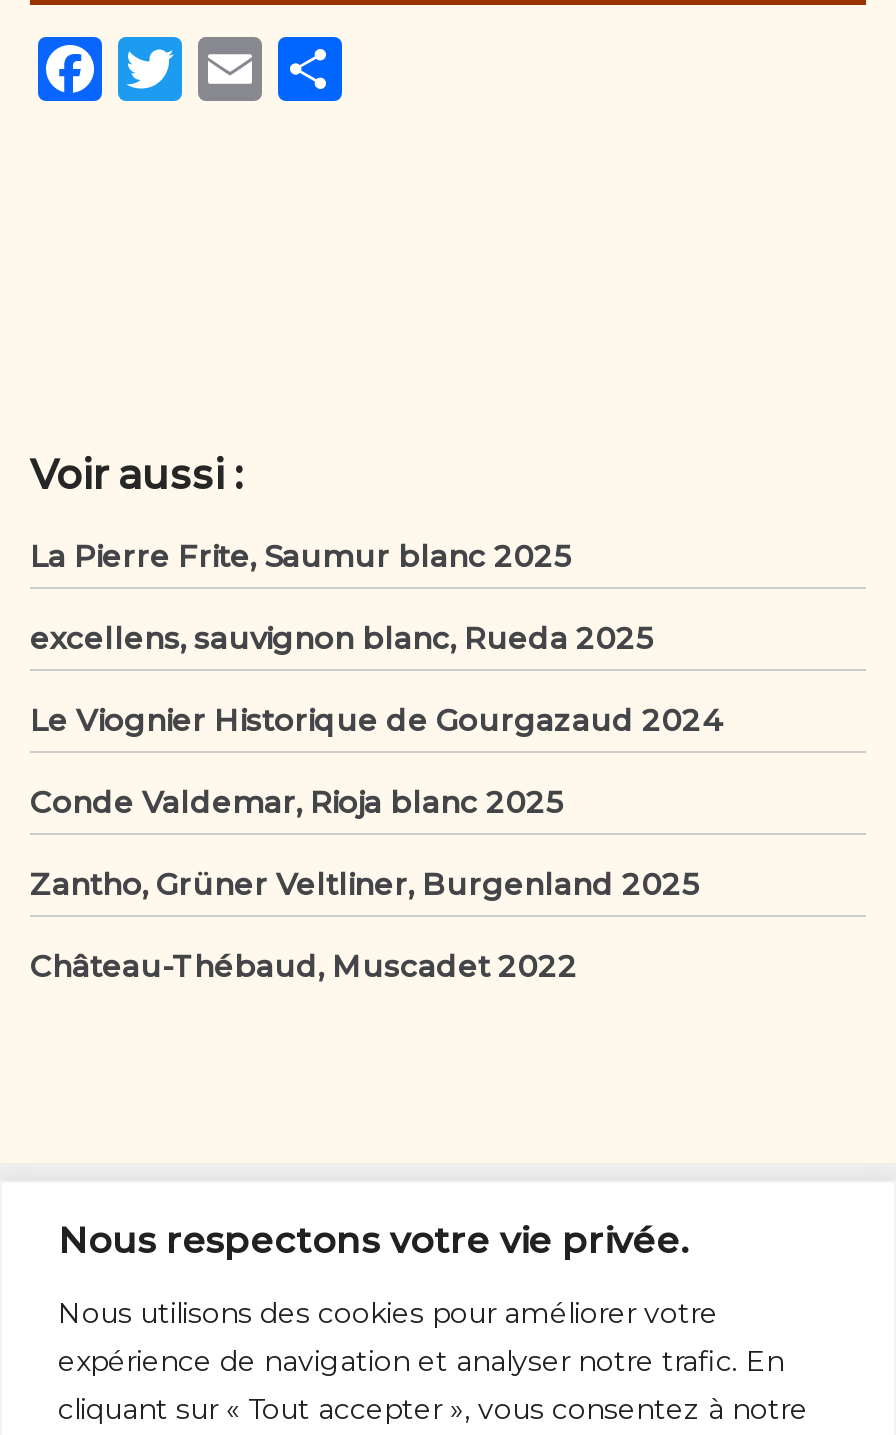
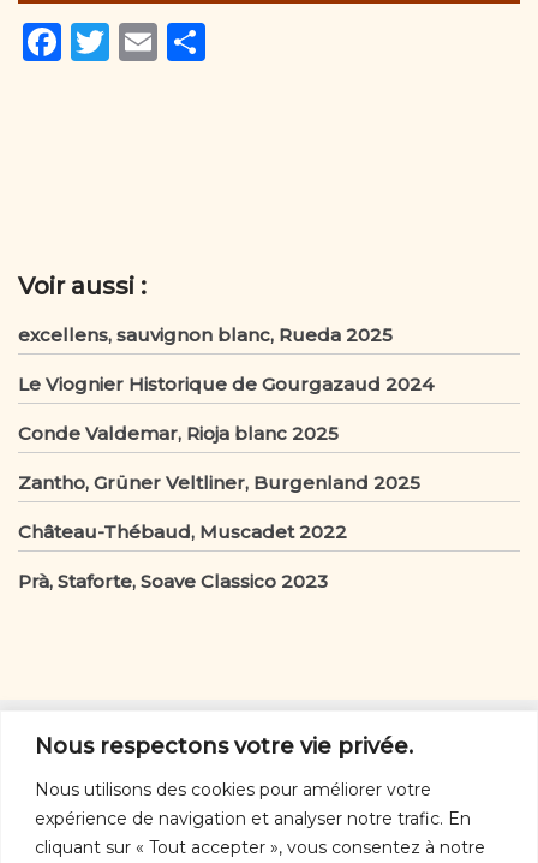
[30,537,572,575] La Pierre Frite, Saumur blanc 2025 -> none
moved [30,619,722,985] -> [18,323,434,543]: excellens, sauvignon blanc, Rueda 2025 | Le Viognier Historique de Gourgazaud 2024 | Conde Valdemar, Rioja blanc 2025 | Zantho, Grüner Veltliner, Burgenland 2025 | Château-Thébaud, Muscadet 2022
none -> [18,570,328,592] Prà, Staforte, Soave Classico 2023

